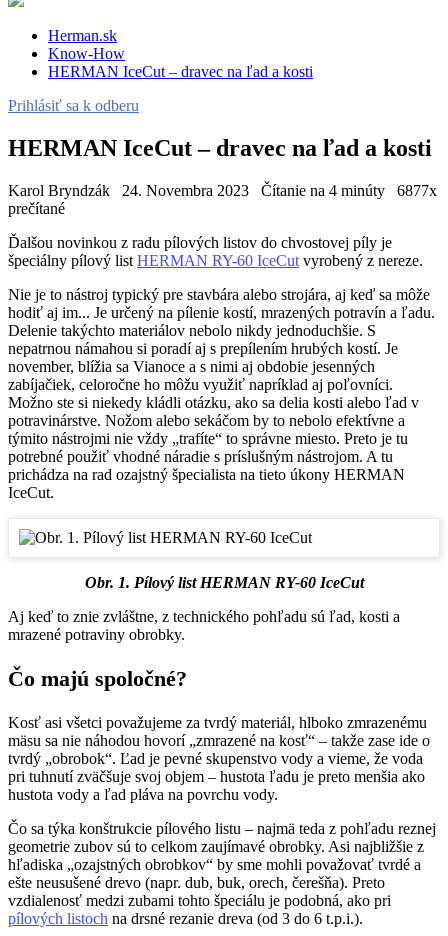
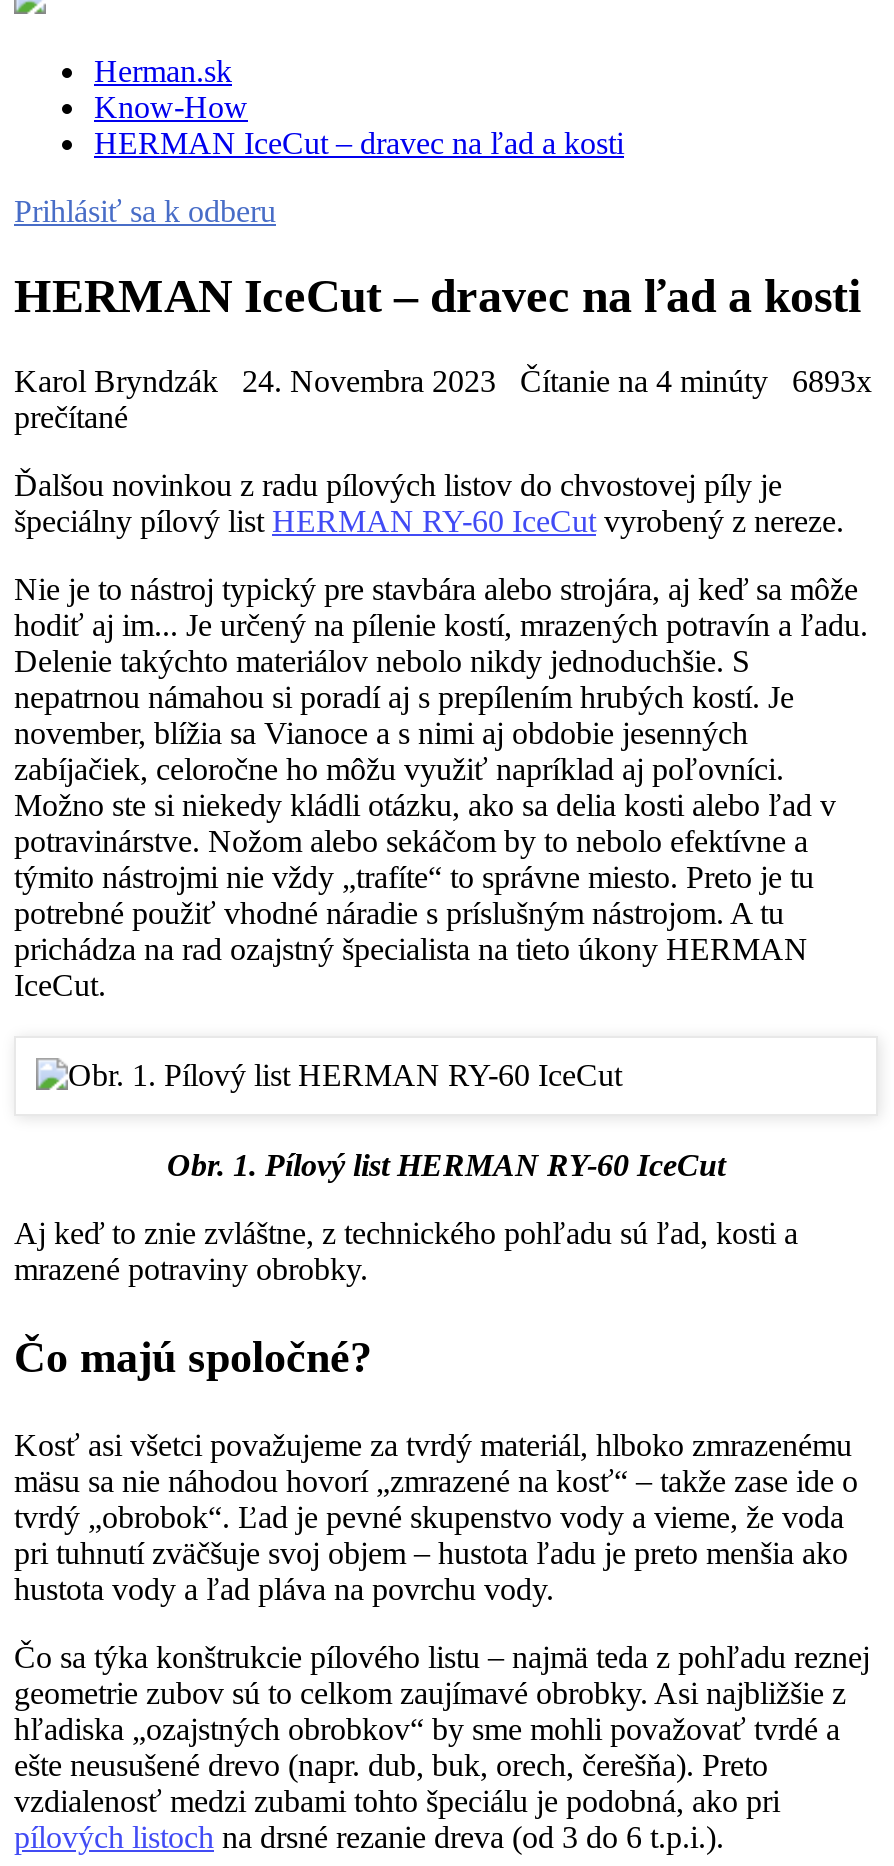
[8,182,437,199] Karol Bryndzák 24. Novembra 2023 Čítanie na 4 minúty 6877x -> [14,364,872,398] Karol Bryndzák 24. Novembra 2023 Čítanie na 4 minúty 6893x

